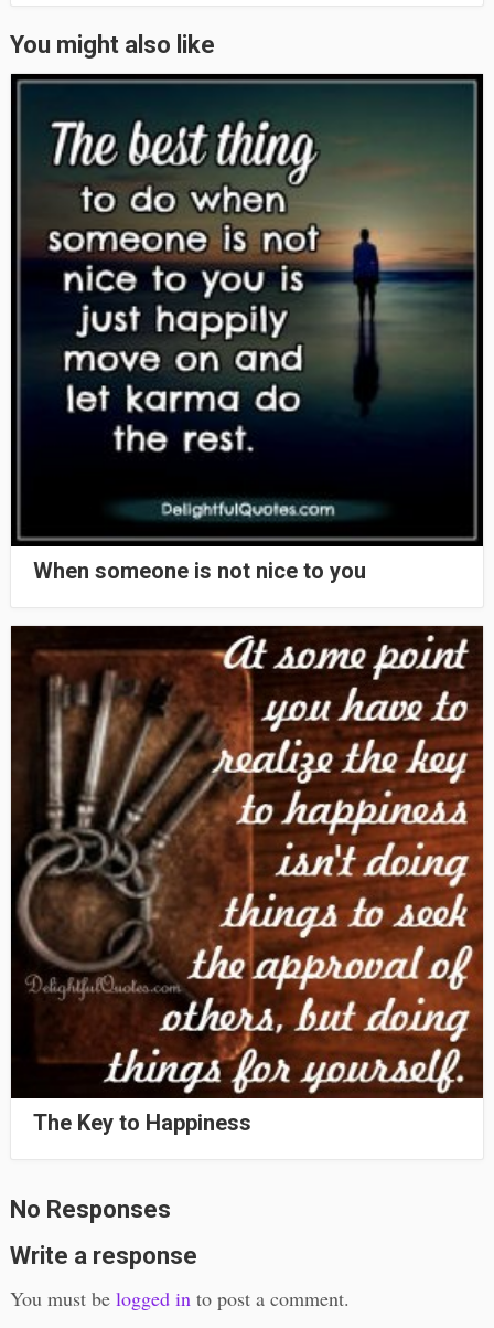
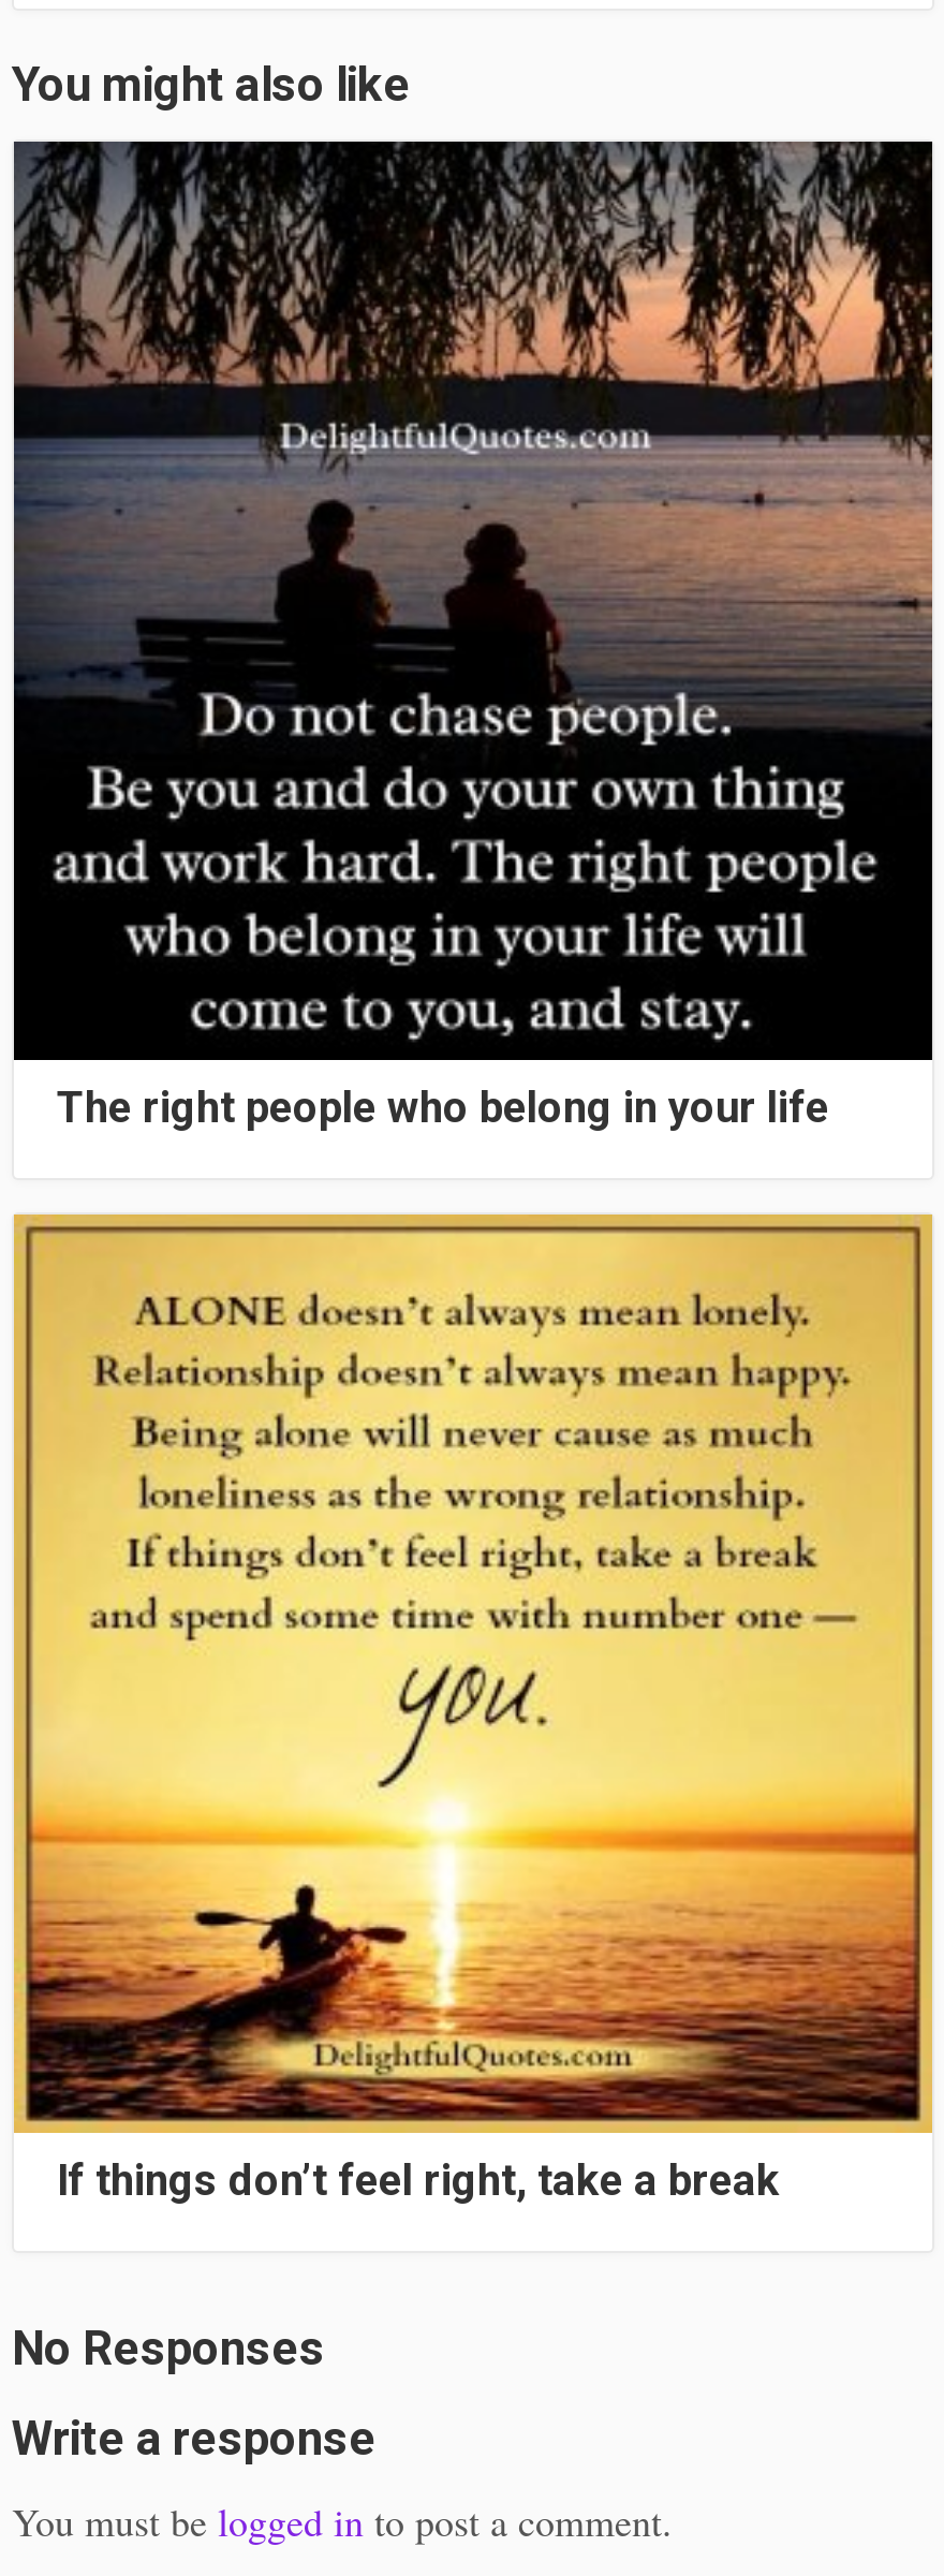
[10,73,484,584] [image] | When someone is not nice to you -> [12,139,934,1133] [image] | The right people who belong in your life
[10,625,484,1136] [image] | The Key to Happiness -> [12,1212,934,2206] [image] | If things don’t feel right, take a break

